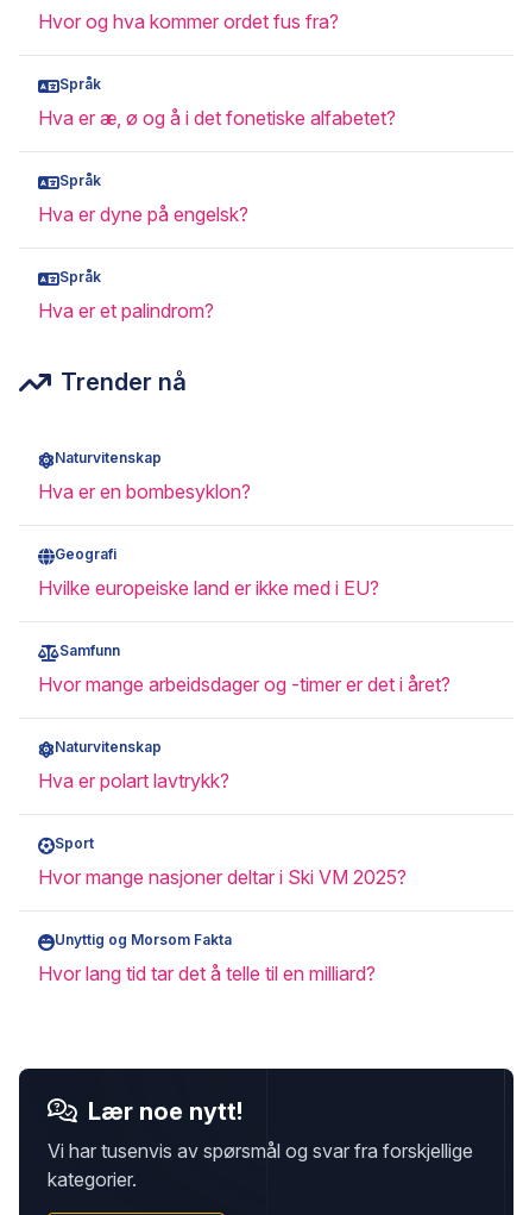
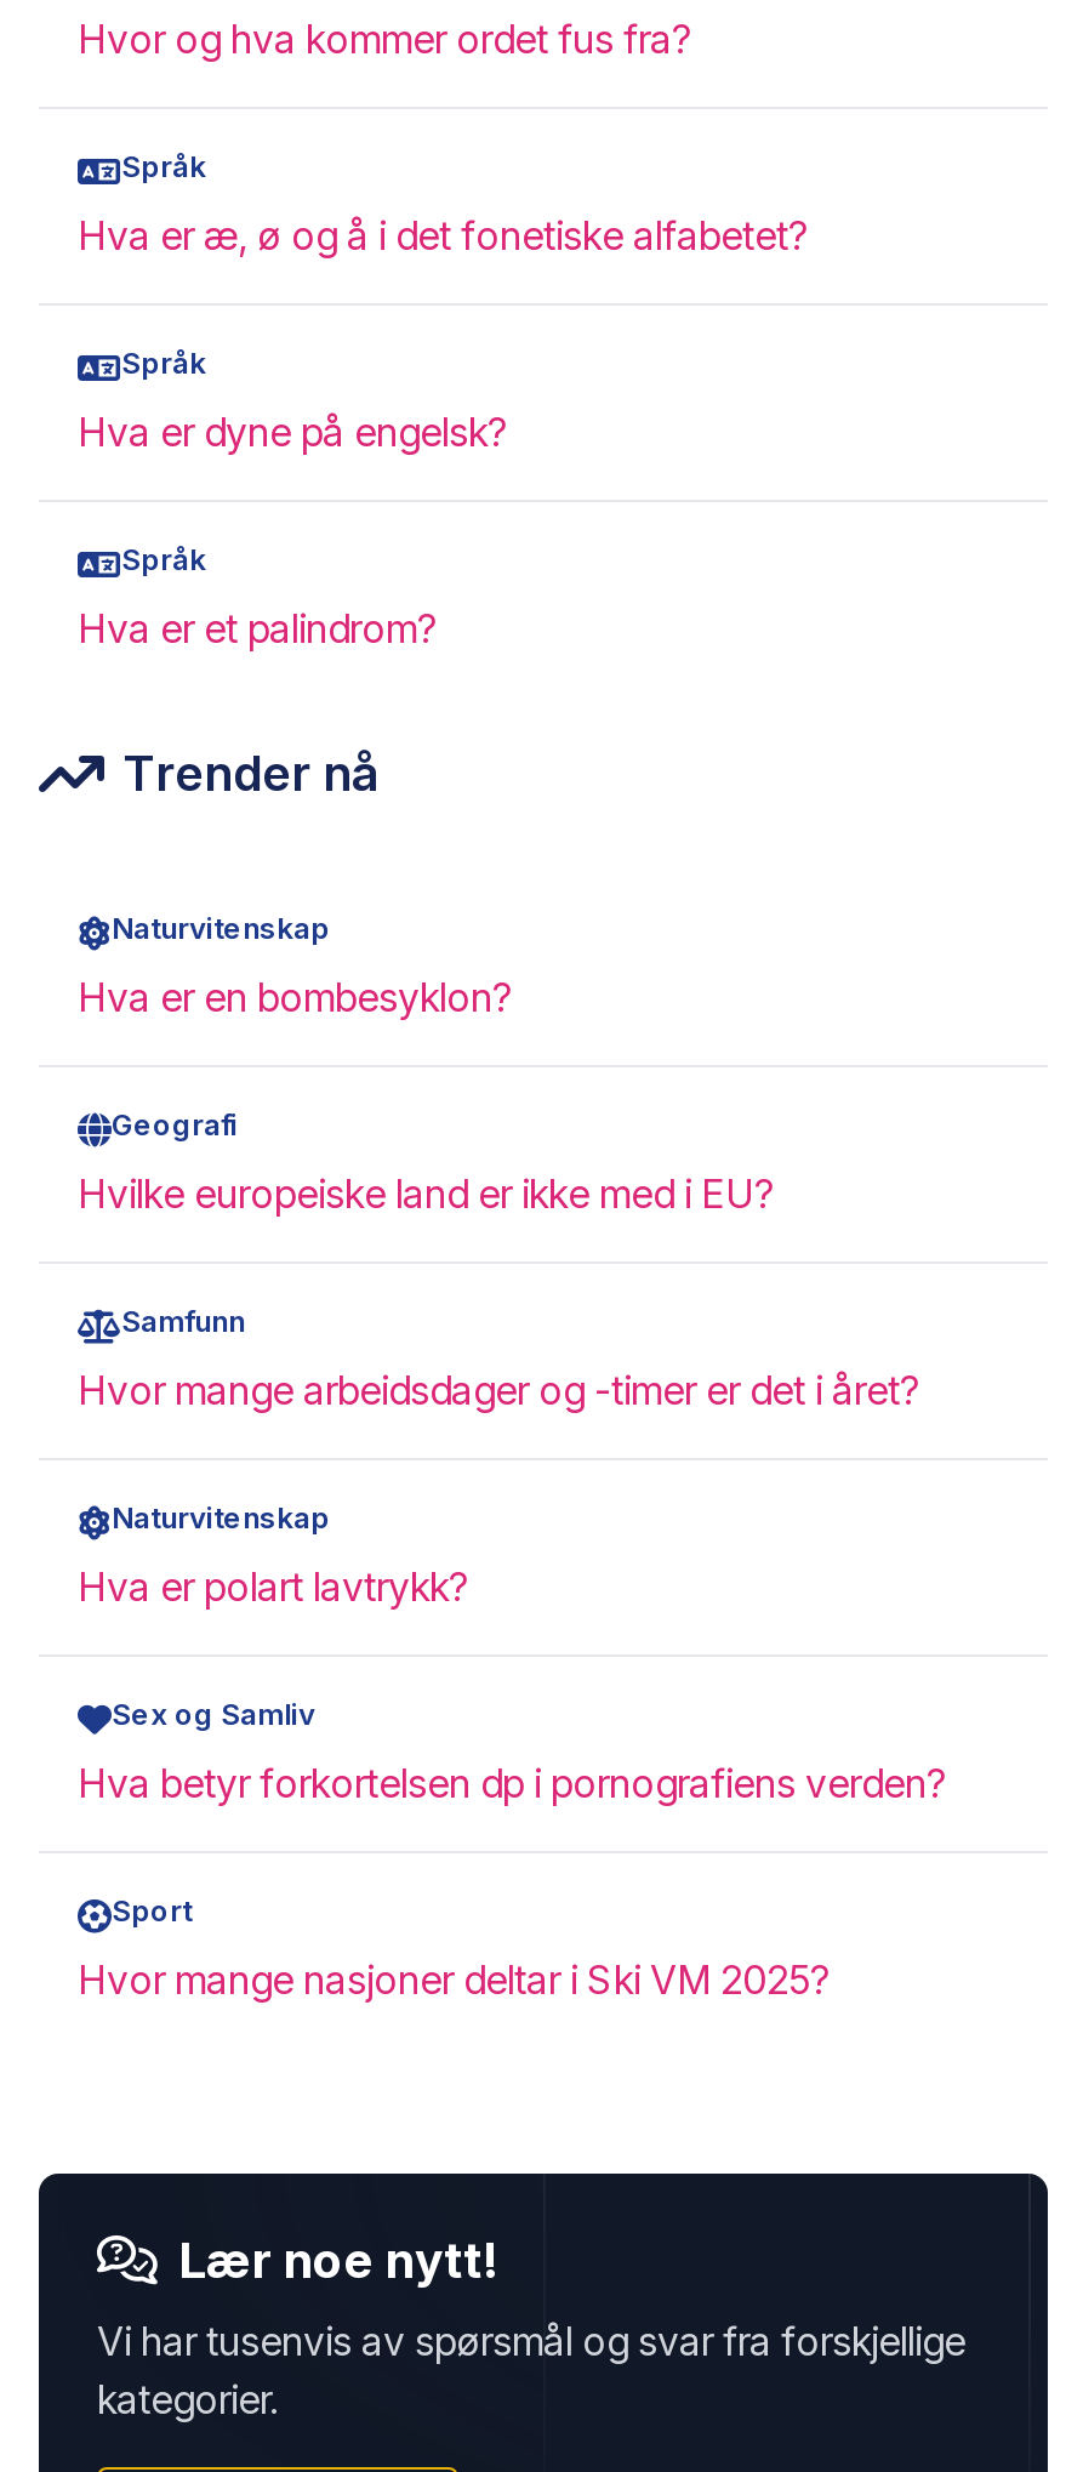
none -> [78,1696,946,1807] Sex og Samliv | Hva betyr forkortelsen dp i pornografiens verden?
moved [38,834,407,889] -> [78,1892,830,2004]: Sport | Hvor mange nasjoner deltar i Ski VM 2025?
[38,931,376,985] Unyttig og Morsom Fakta | Hvor lang tid tar det å telle til en milliard? -> none

